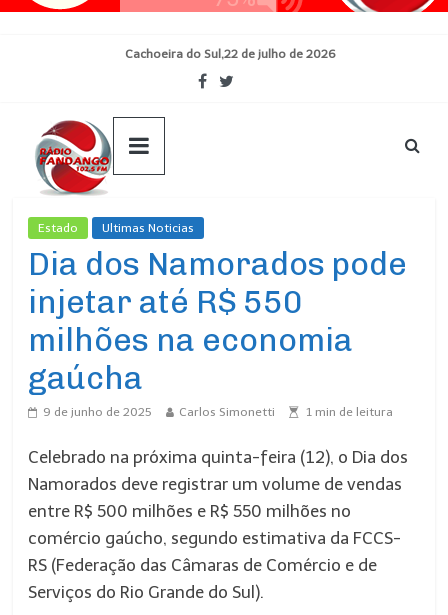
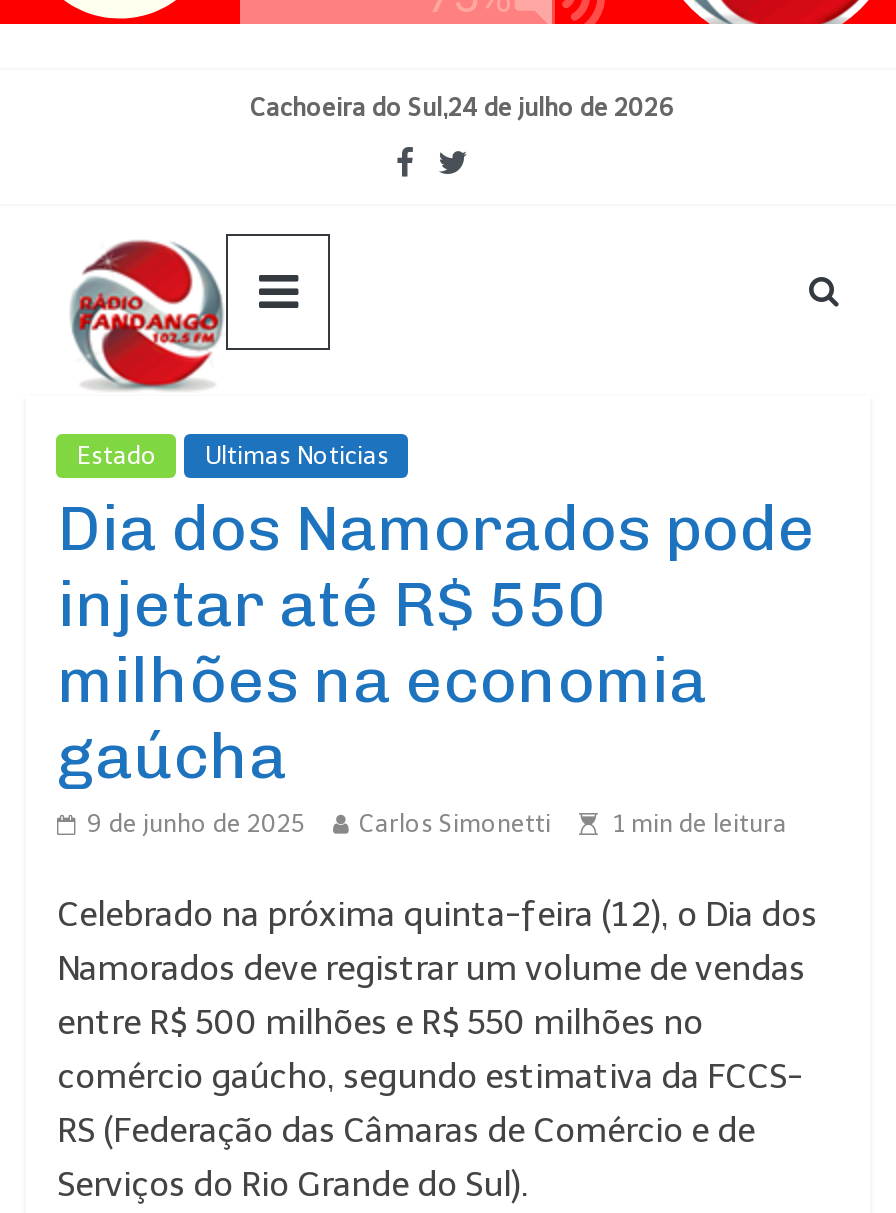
[125,47,336,61] Cachoeira do Sul,22 de julho de 2026 -> [250,94,674,122] Cachoeira do Sul,24 de julho de 2026

